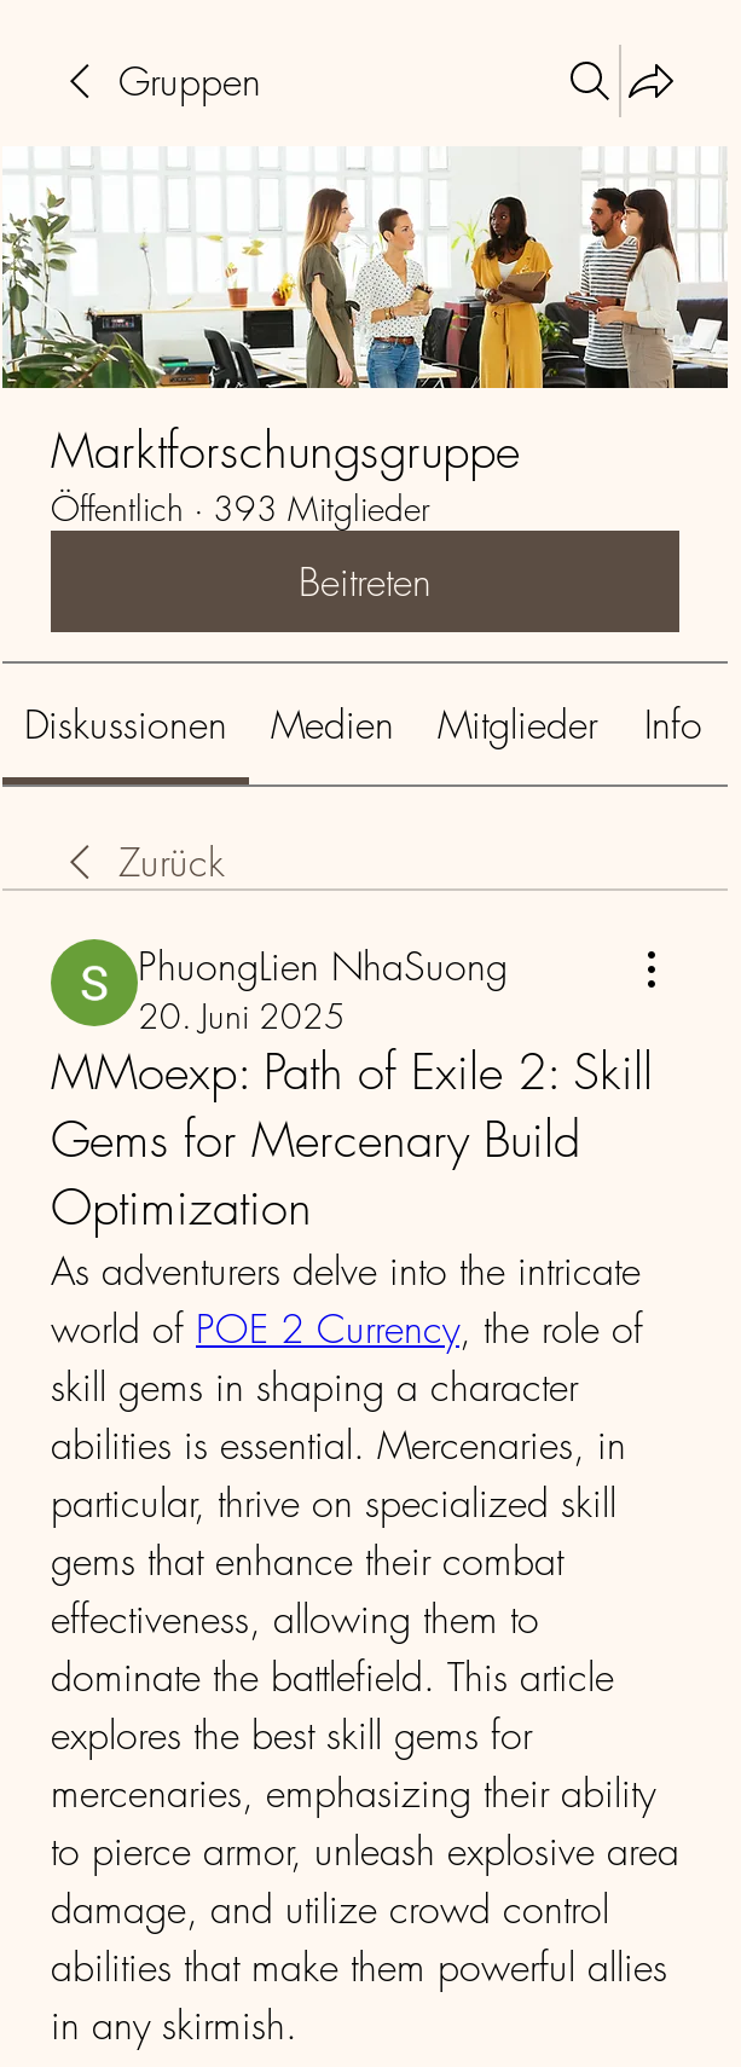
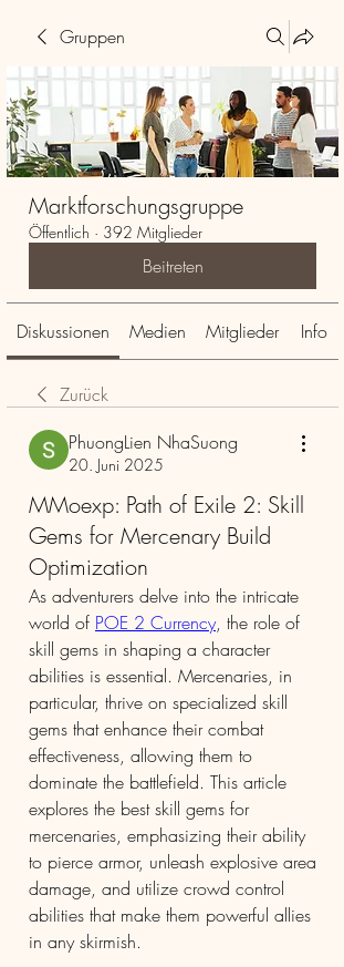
[51,485,430,531] Öffentlich · 393 Mitglieder -> [29,222,202,243] Öffentlich · 392 Mitglieder

